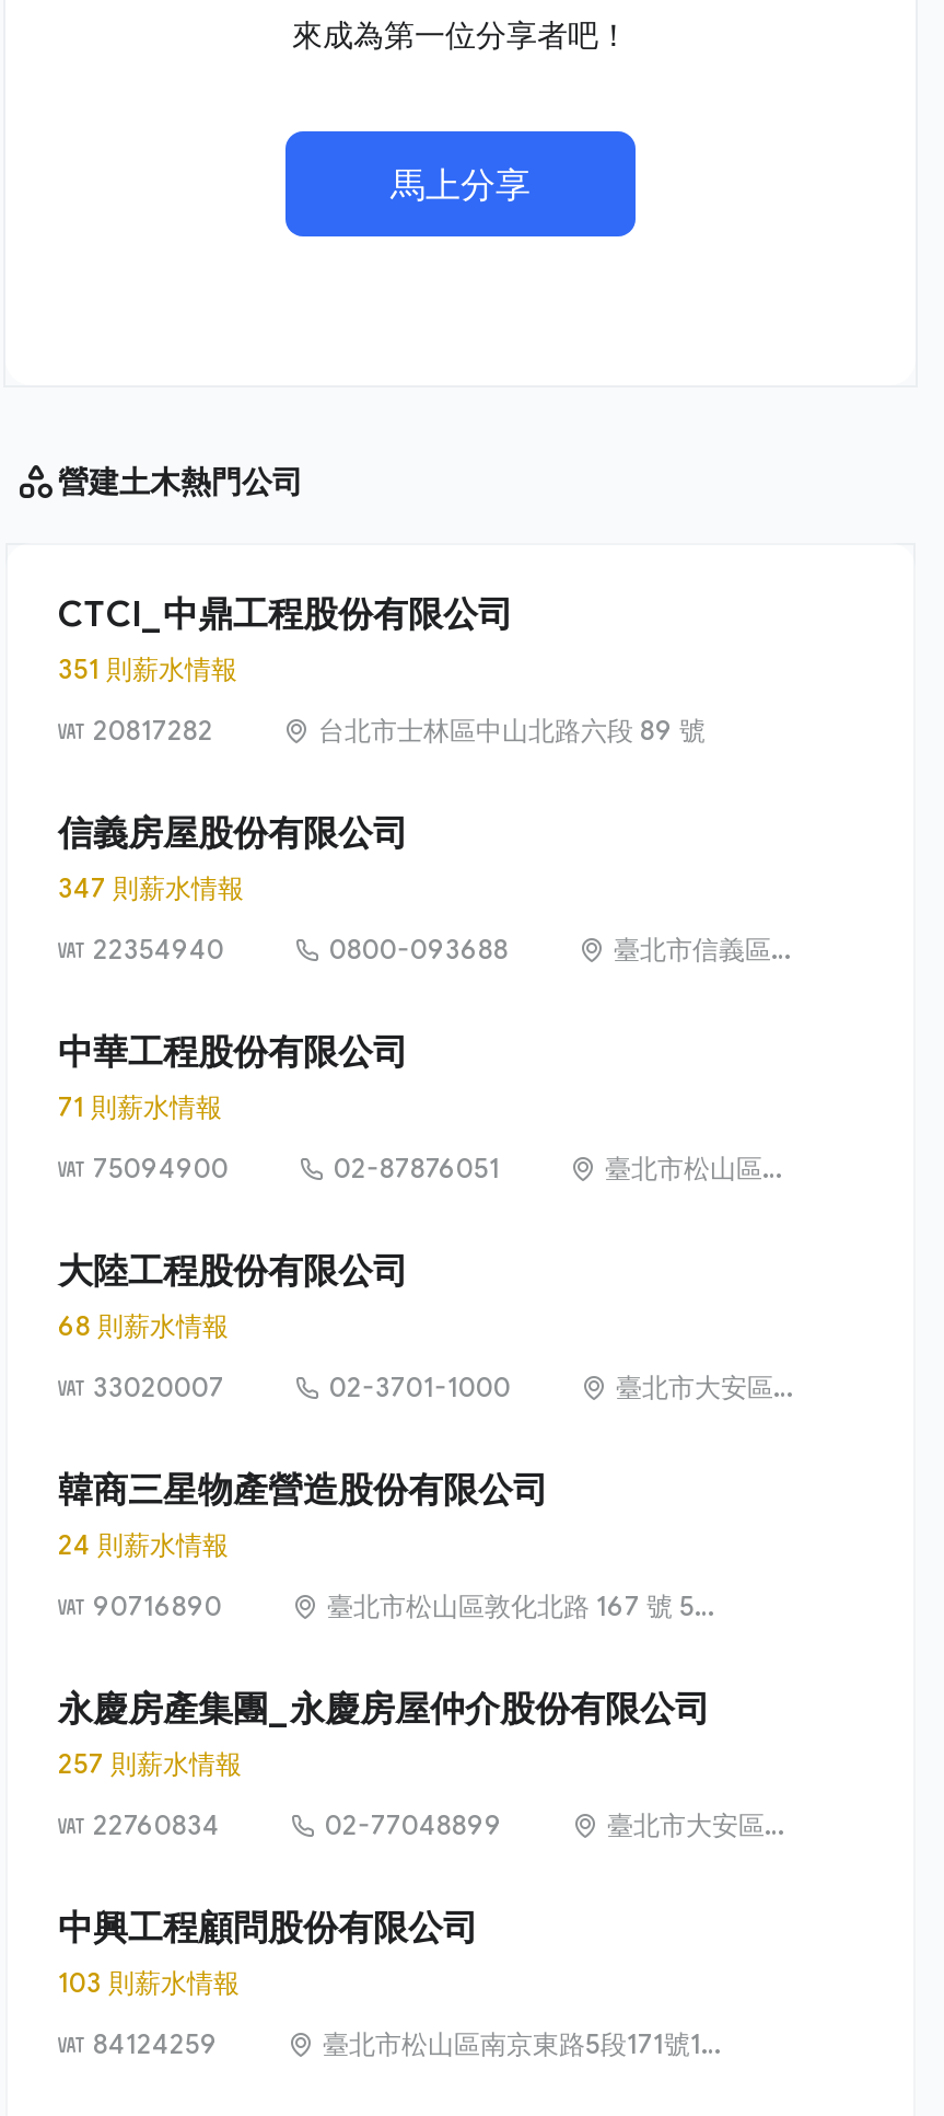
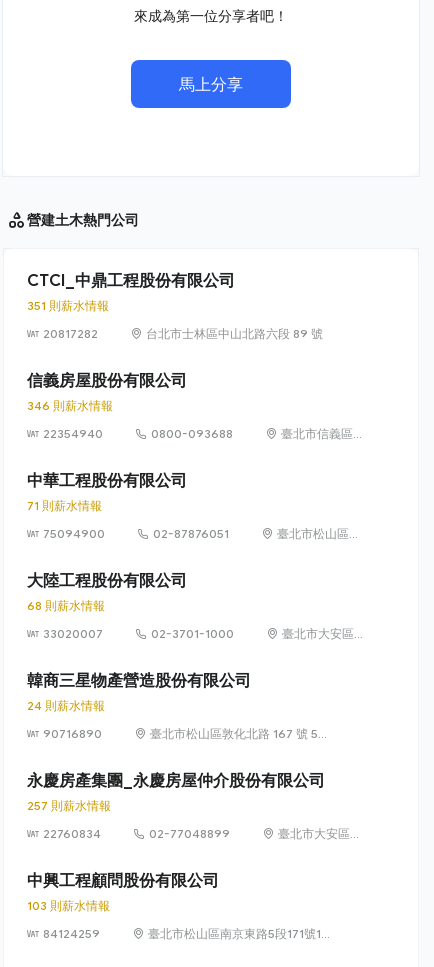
[58,871,244,904] 347 則薪水情報 -> [27,398,113,413] 346 則薪水情報

